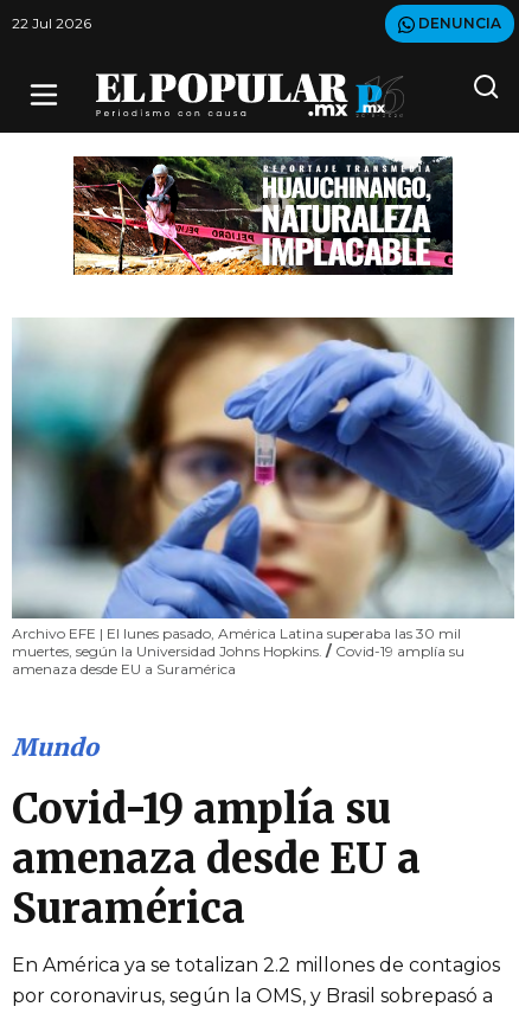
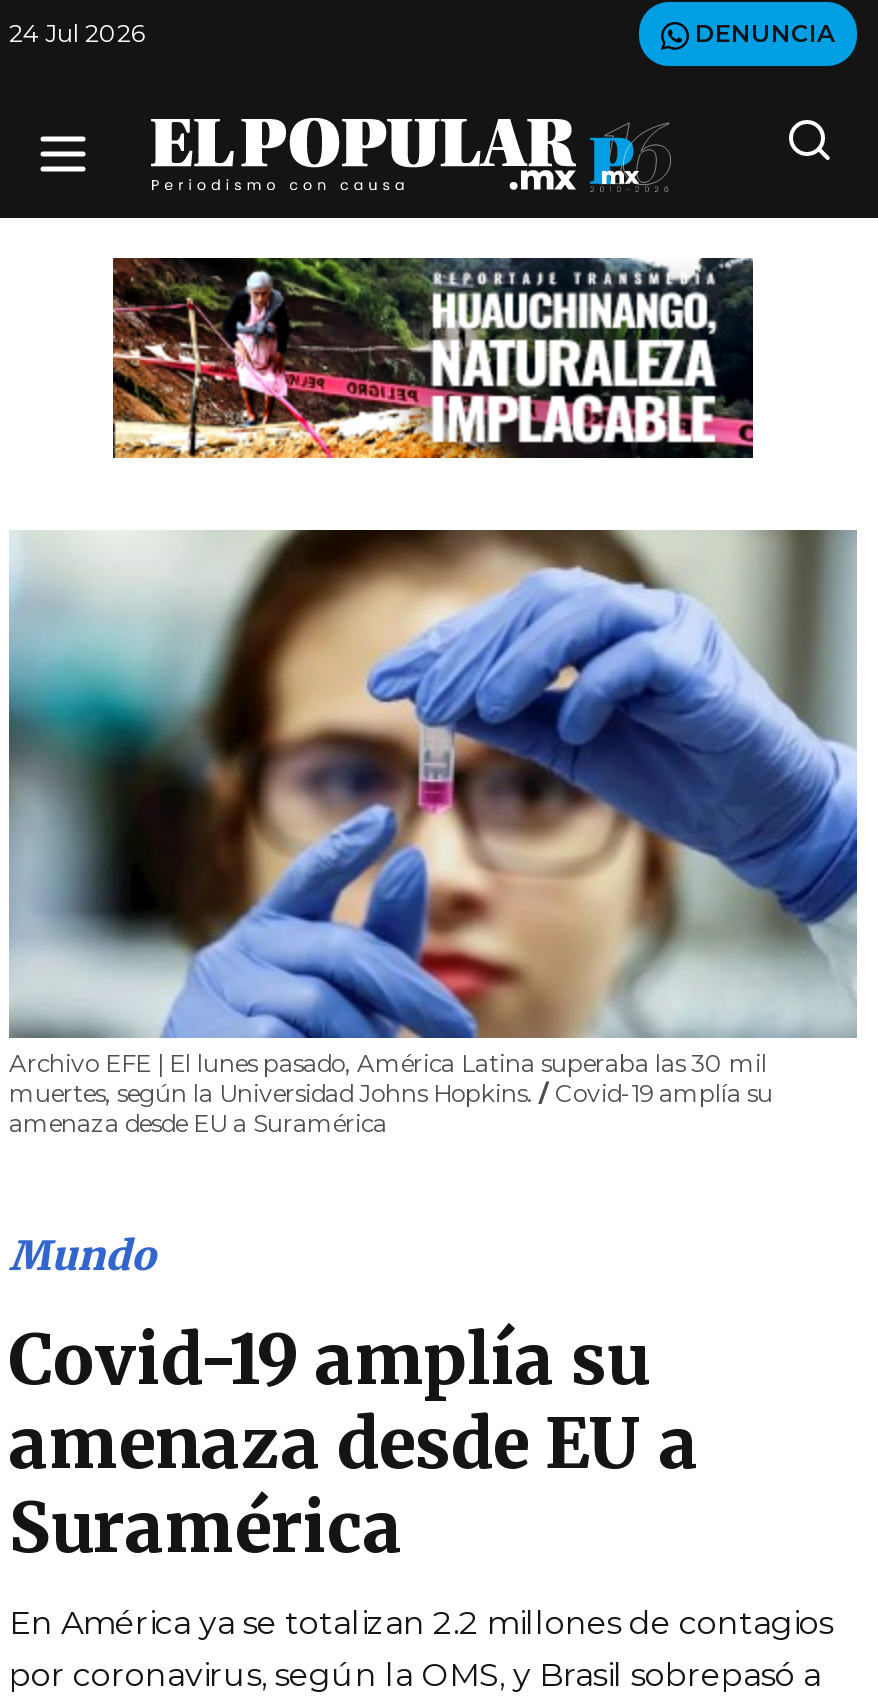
[12,14,91,32] 22 Jul 2026 -> [9,18,145,48] 24 Jul 2026

